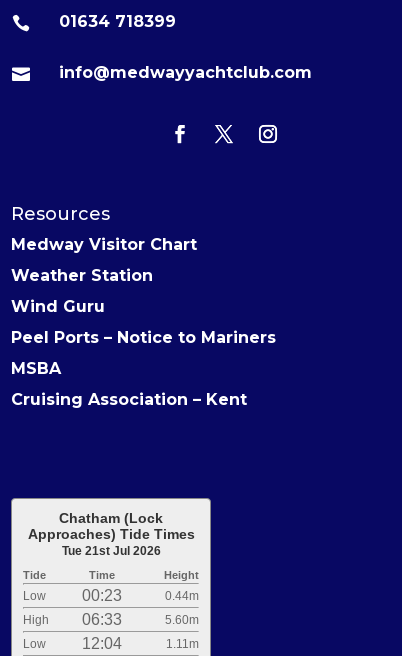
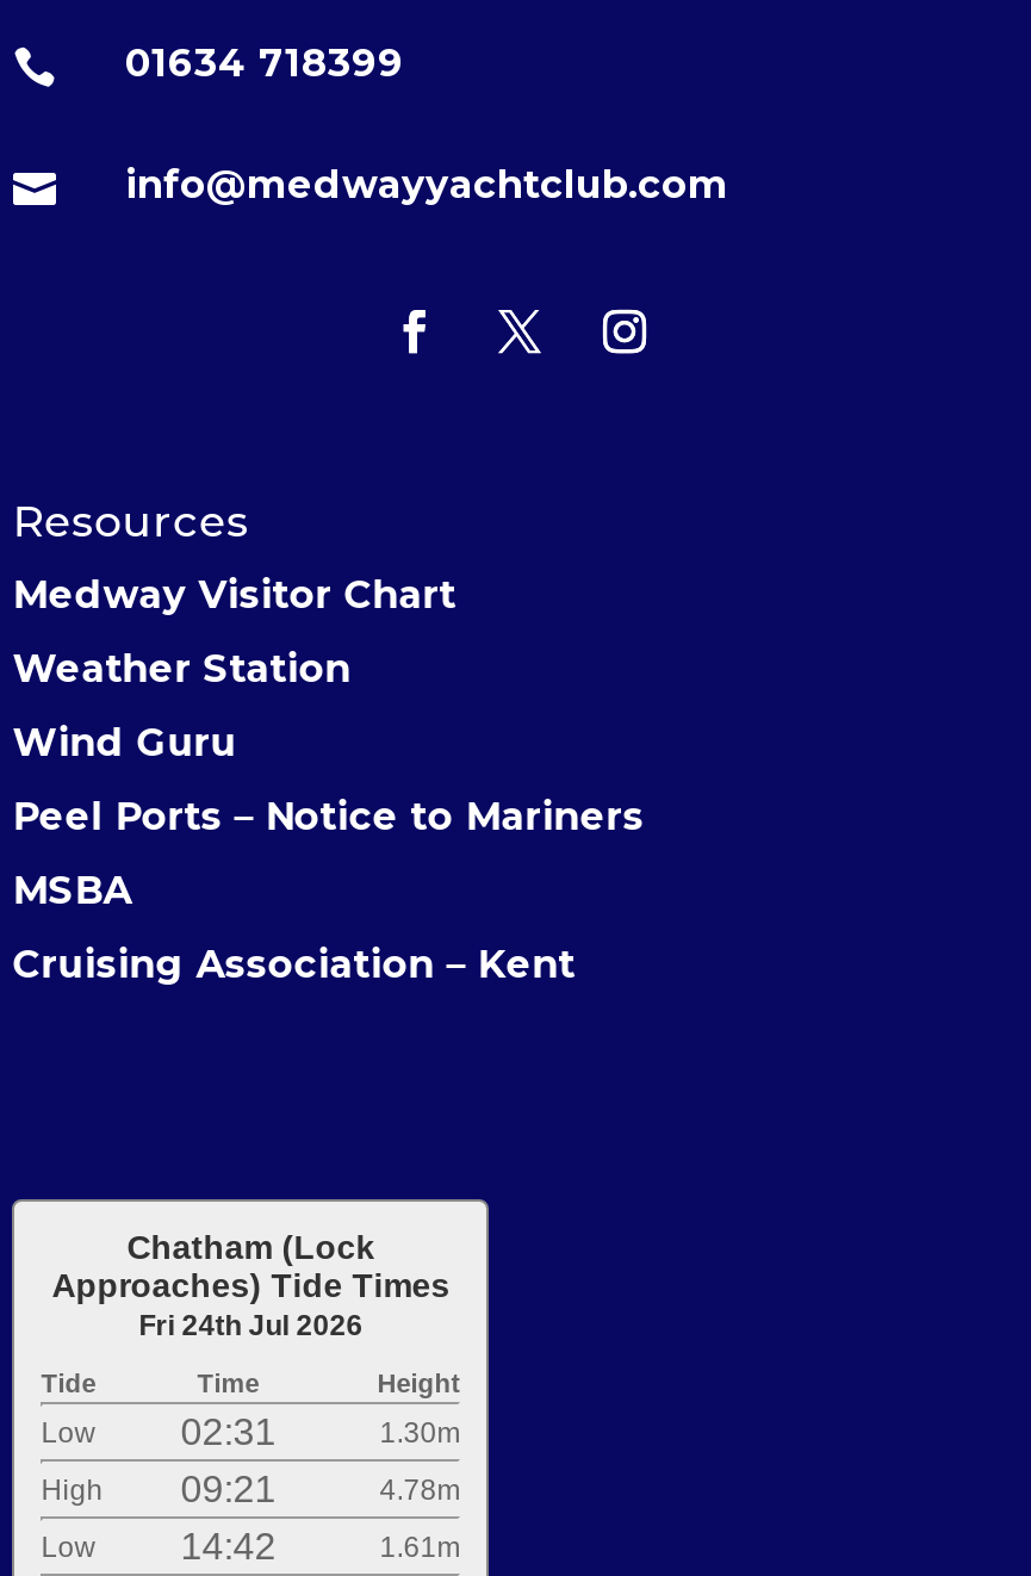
[62,544,161,558] Tue 21st Jul 2026 -> [139,1309,363,1342] Fri 24th Jul 2026
[82,587,199,604] 00:23 | 0.44m -> [180,1411,461,1452] 02:31 | 1.30m
[82,611,199,628] 06:33 | 5.60m -> [180,1468,461,1509] 09:21 | 4.78m
[82,635,199,652] 12:04 | 1.11m -> [180,1526,461,1566] 14:42 | 1.61m

